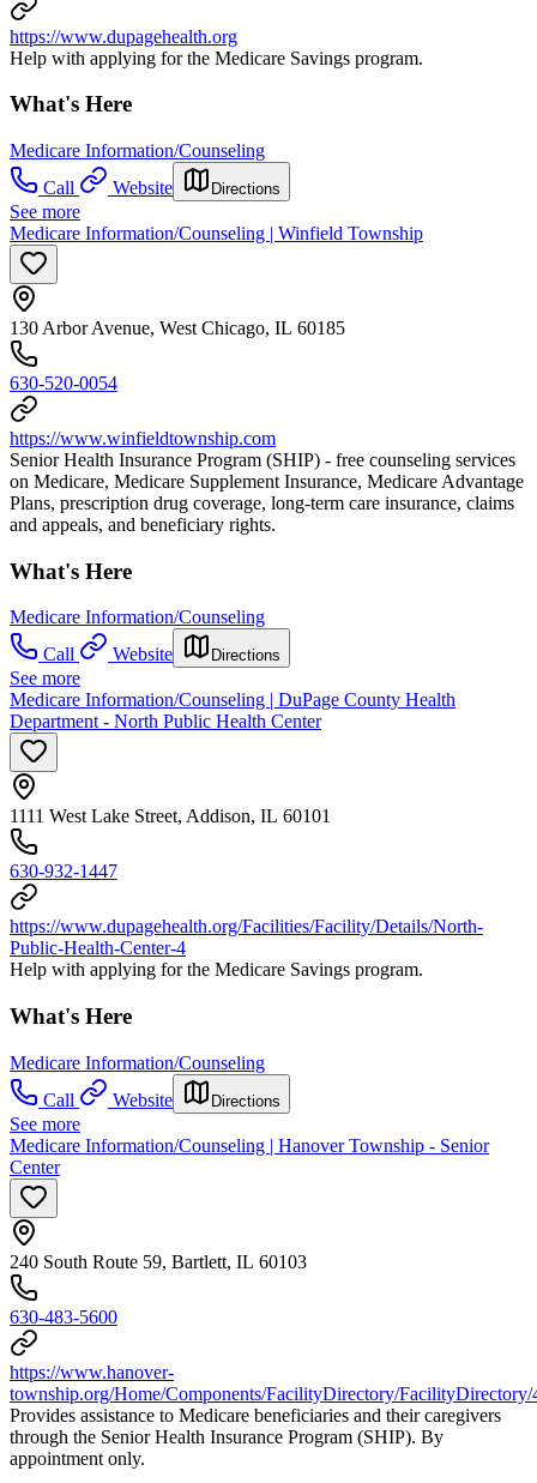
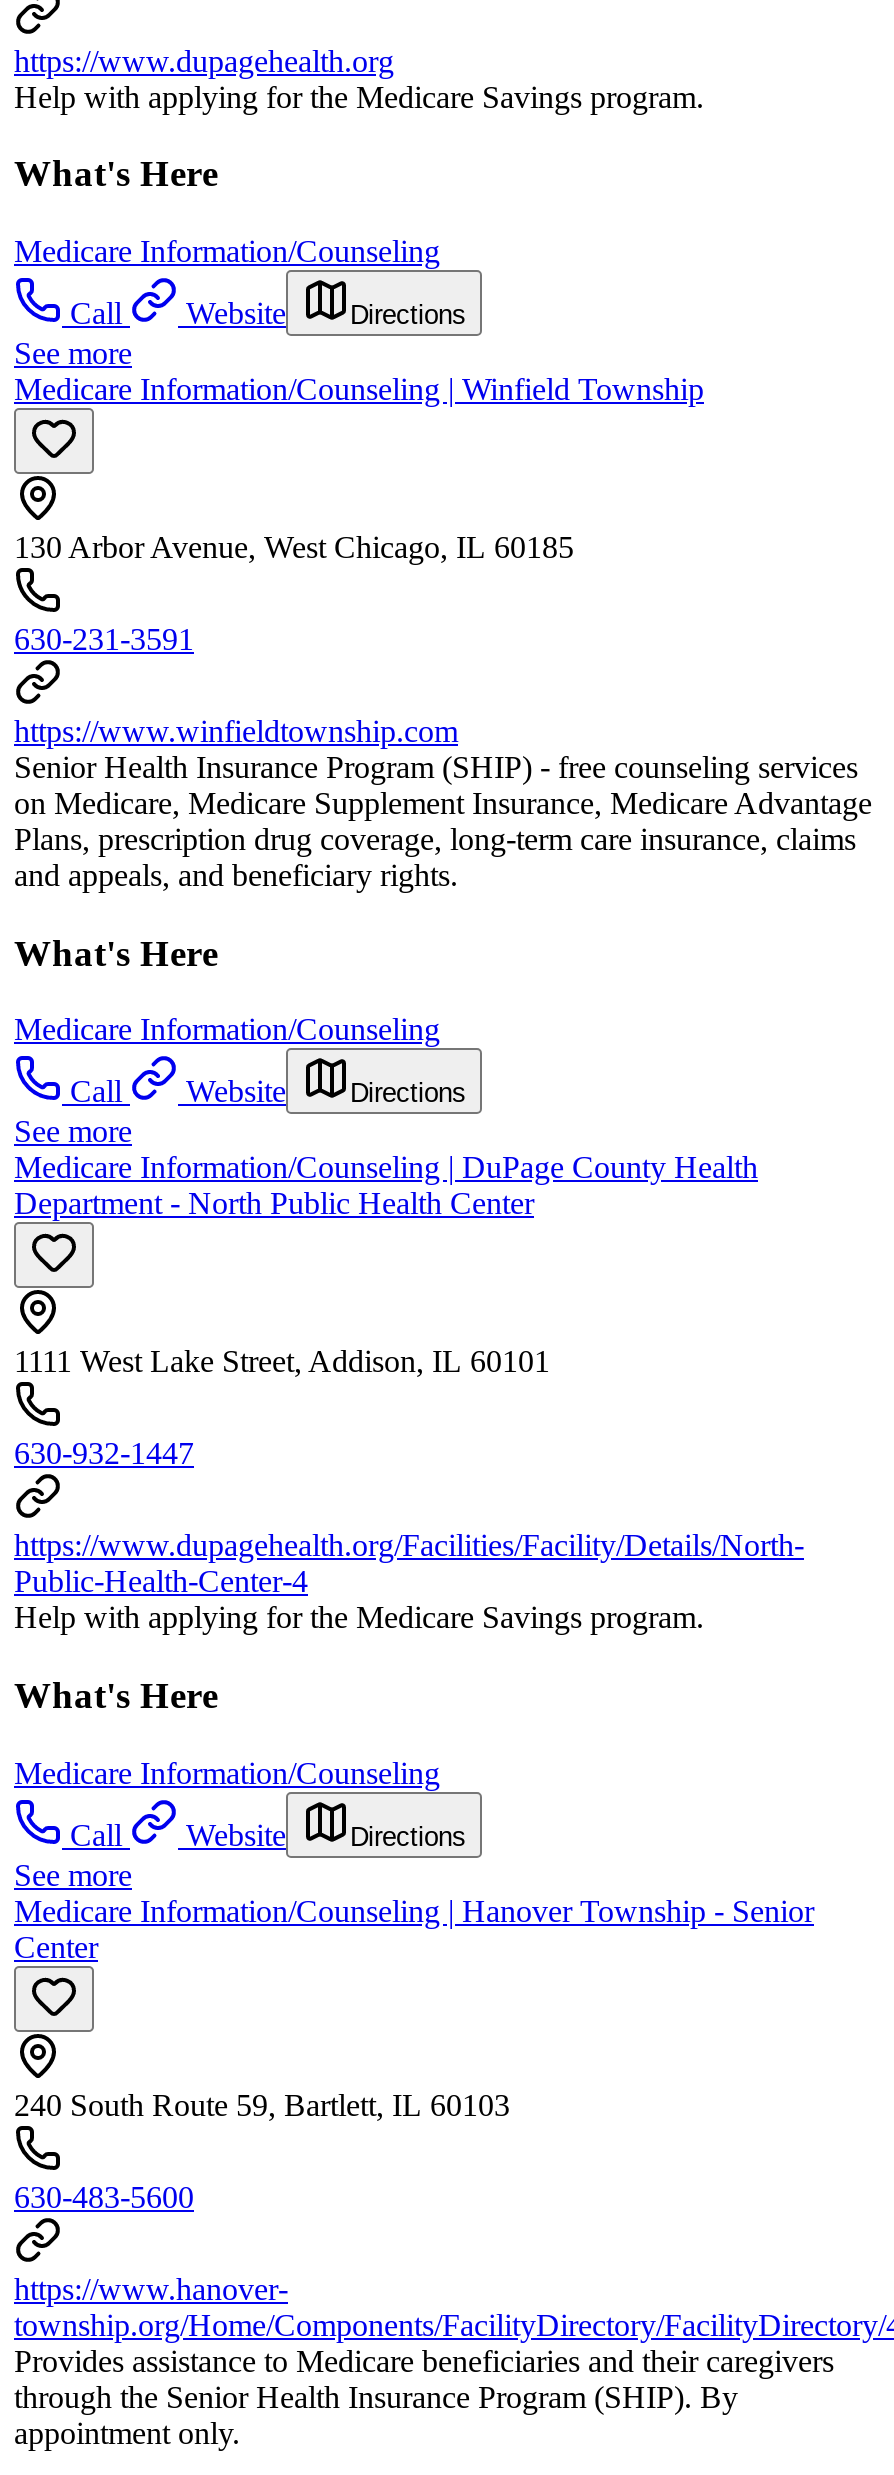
[10,373,117,393] 630-520-0054 -> [14,622,194,656] 630-231-3591

